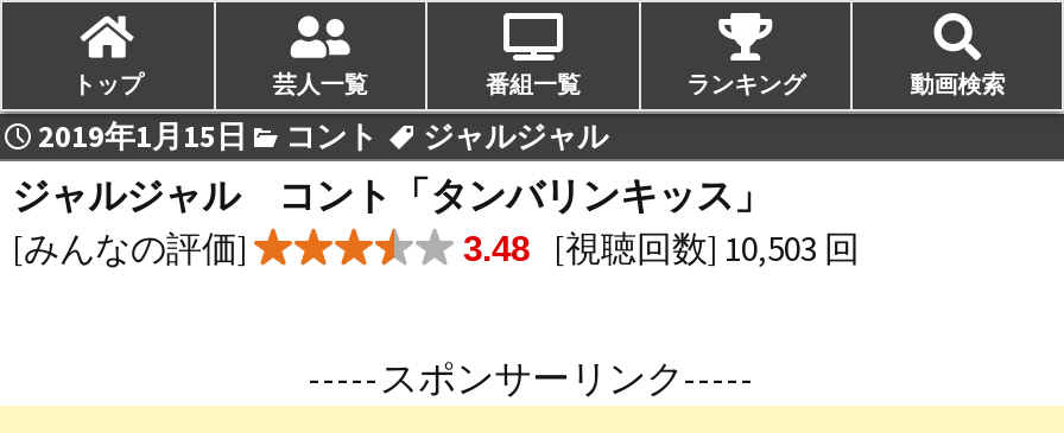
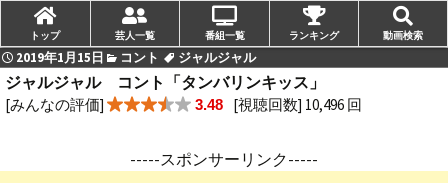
[463,225,860,270] 3.48 [視聴回数] 10,503 回 -> [195,95,362,114] 3.48 [視聴回数] 10,496 回

